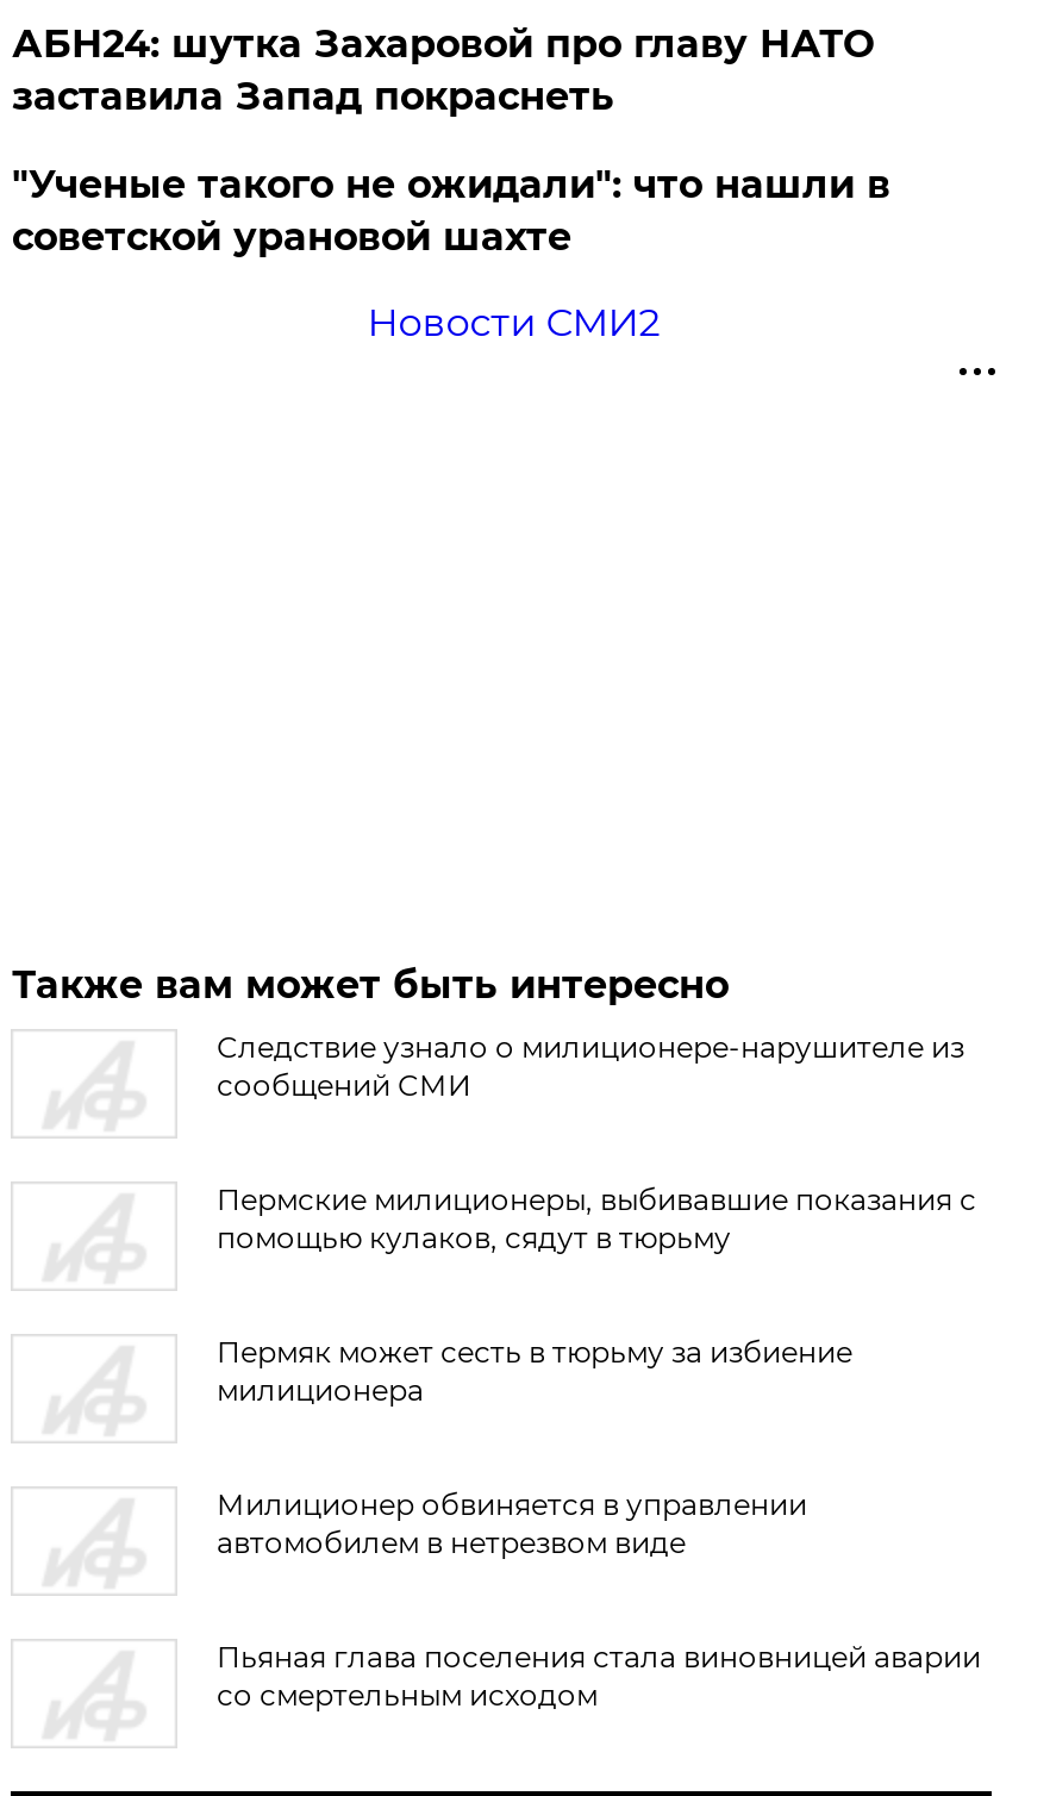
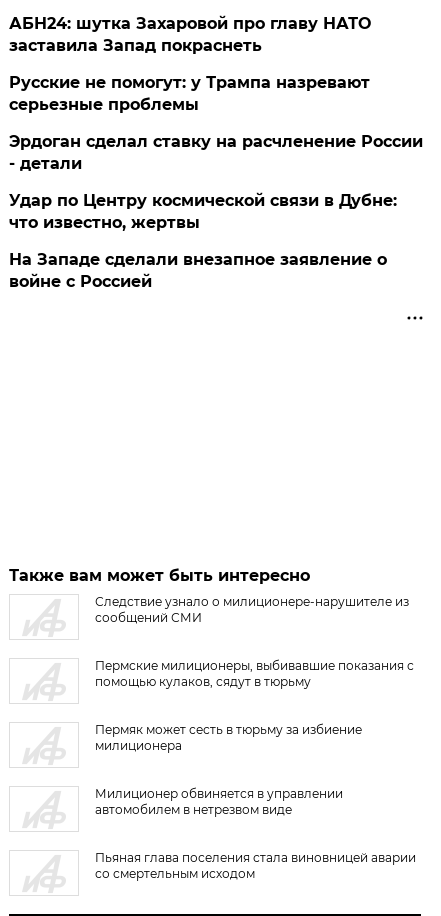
[12,162,890,345] "Ученые такого не ожидали": что нашли в | советской урановой шахте | Новости СМИ2 -> [9,73,423,291] Русские не помогут: у Трампа назревают | серьезные проблемы | Эрдоган сделал ставку на расчленение России | - детали | Удар по Центру космической связи в Дубне: | что известно, жертвы | На Западе сделали внезапное заявление о | войне с Россией

